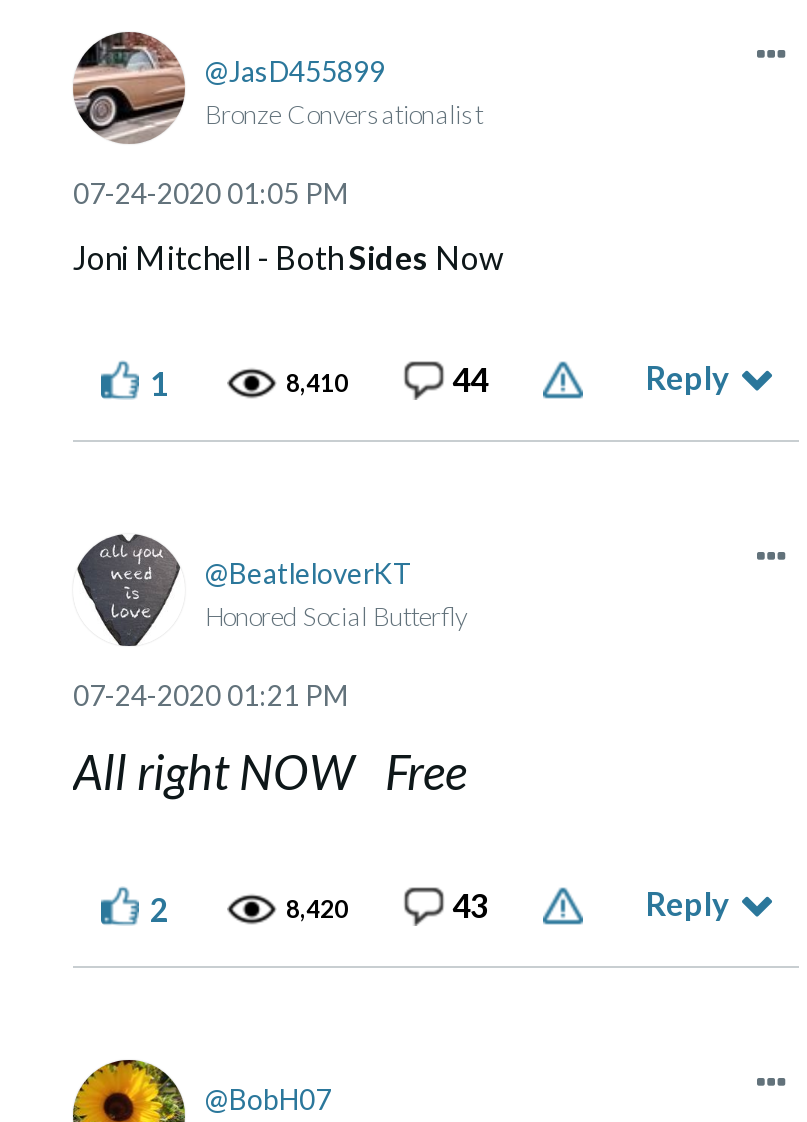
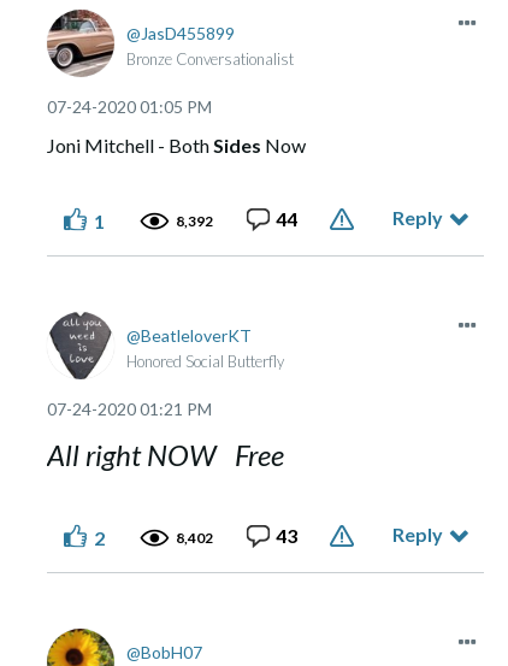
[286,367,348,397] 8,410 -> [175,212,212,230] 8,392
[286,893,348,923] 8,420 -> [175,528,212,546] 8,402

